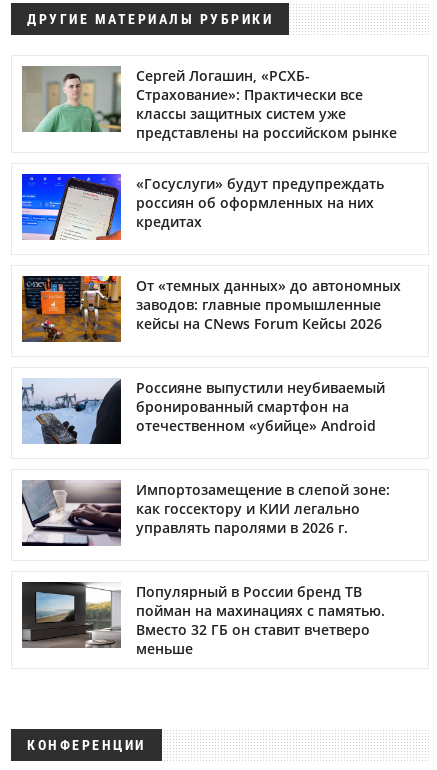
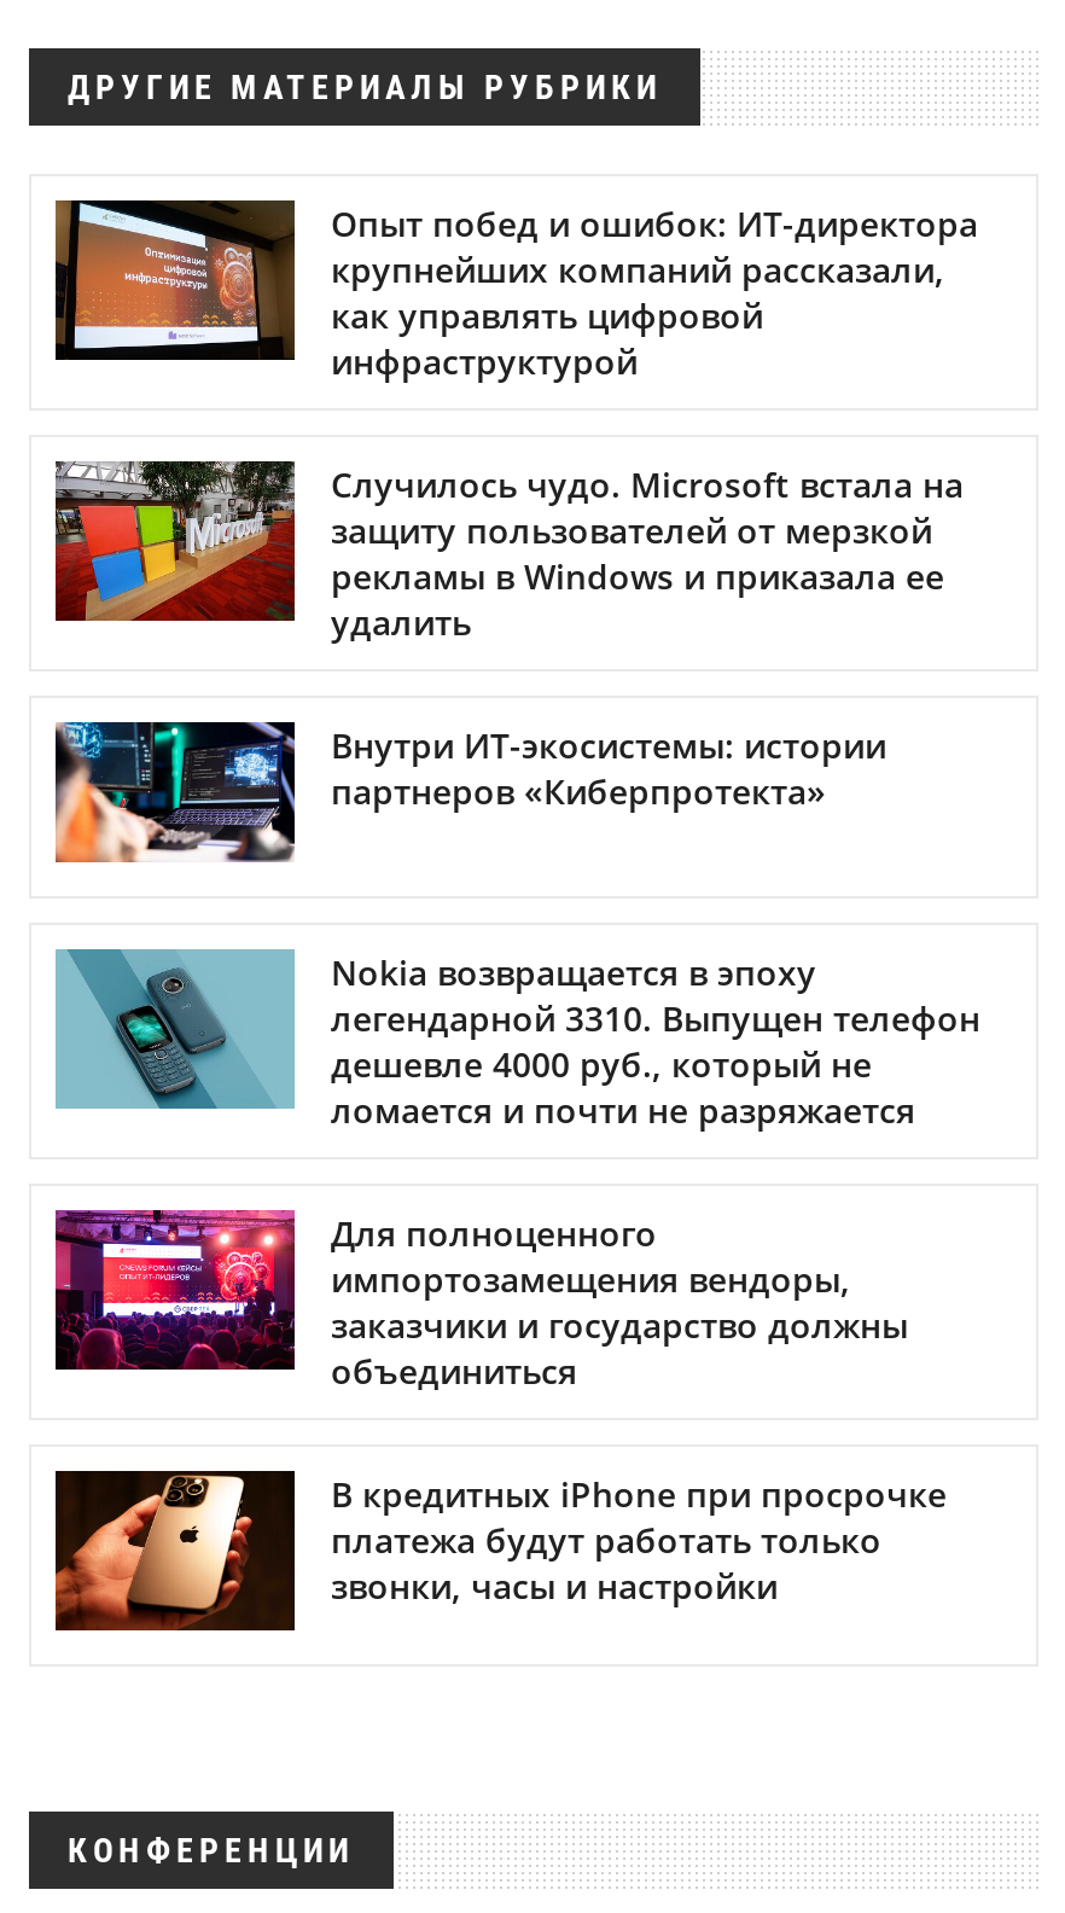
[22,65,397,142] [image] | Сергей Логашин, «РСХБ- | Страхование»: Практически все | классы защитных систем уже | представлены на российском рынке -> [56,198,978,384] [image] | Опыт побед и ошибок: ИТ-директора | крупнейших компаний рассказали, | как управлять цифровой | инфраструктурой
[21,173,384,241] [image] | «Госуслуги» будут предупреждать | россиян об оформленных на них | кредитах -> [53,459,964,645] [image] | Случилось чудо. Microsoft встала на | защиту пользователей от мерзкой | рекламы в Windows и приказала ее | удалить
[21,275,401,343] [image] | От «темных данных» до автономных | заводов: главные промышленные | кейсы на CNews Forum Кейсы 2026 -> [53,717,886,867] [image] | Внутри ИТ-экосистемы: истории | партнеров «Киберпротекта»
[21,376,385,445] [image] | Россияне выпустили неубиваемый | бронированный смартфон на | отечественном «убийце» Android -> [56,947,980,1132] [image] | Nokia возвращается в эпоху | легендарной 3310. Выпущен телефон | дешевле 4000 руб., который не | ломается и почти не разряжается
[21,479,390,547] [image] | Импортозамещение в слепой зоне: | как госсектору и КИИ легально | управлять паролями в 2026 г. -> [53,1210,908,1393] [image] | Для полноценного | импортозамещения вендоры, | заказчики и государство должны | объединиться
[21,581,385,658] [image] | Популярный в России бренд ТВ | пойман на махинациях с памятью. | Вместо 32 ГБ он ставит вчетверо | меньше -> [53,1456,947,1635] [image] | В кредитных iPhone при просрочке | платежа будут работать только | звонки, часы и настройки

